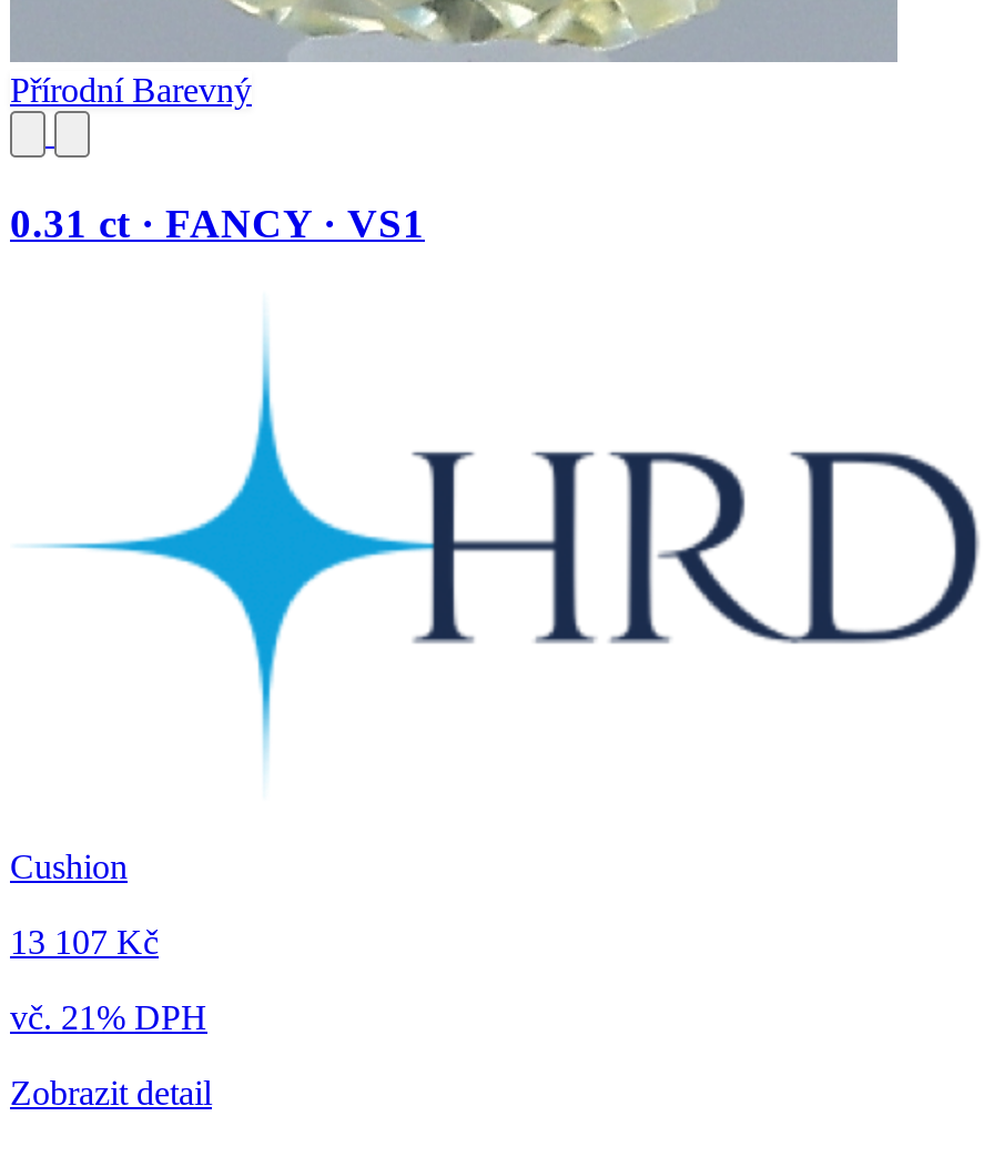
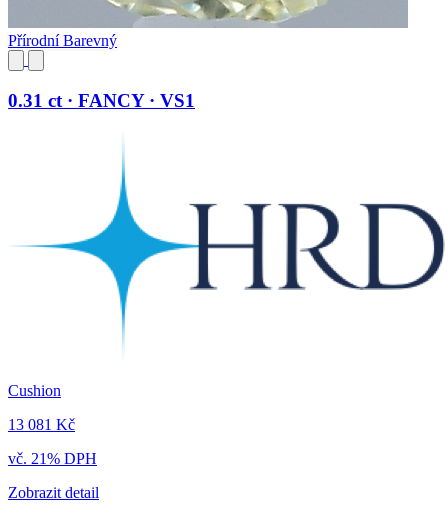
[10,924,159,962] 13 107 Kč -> [8,416,75,433] 13 081 Kč

